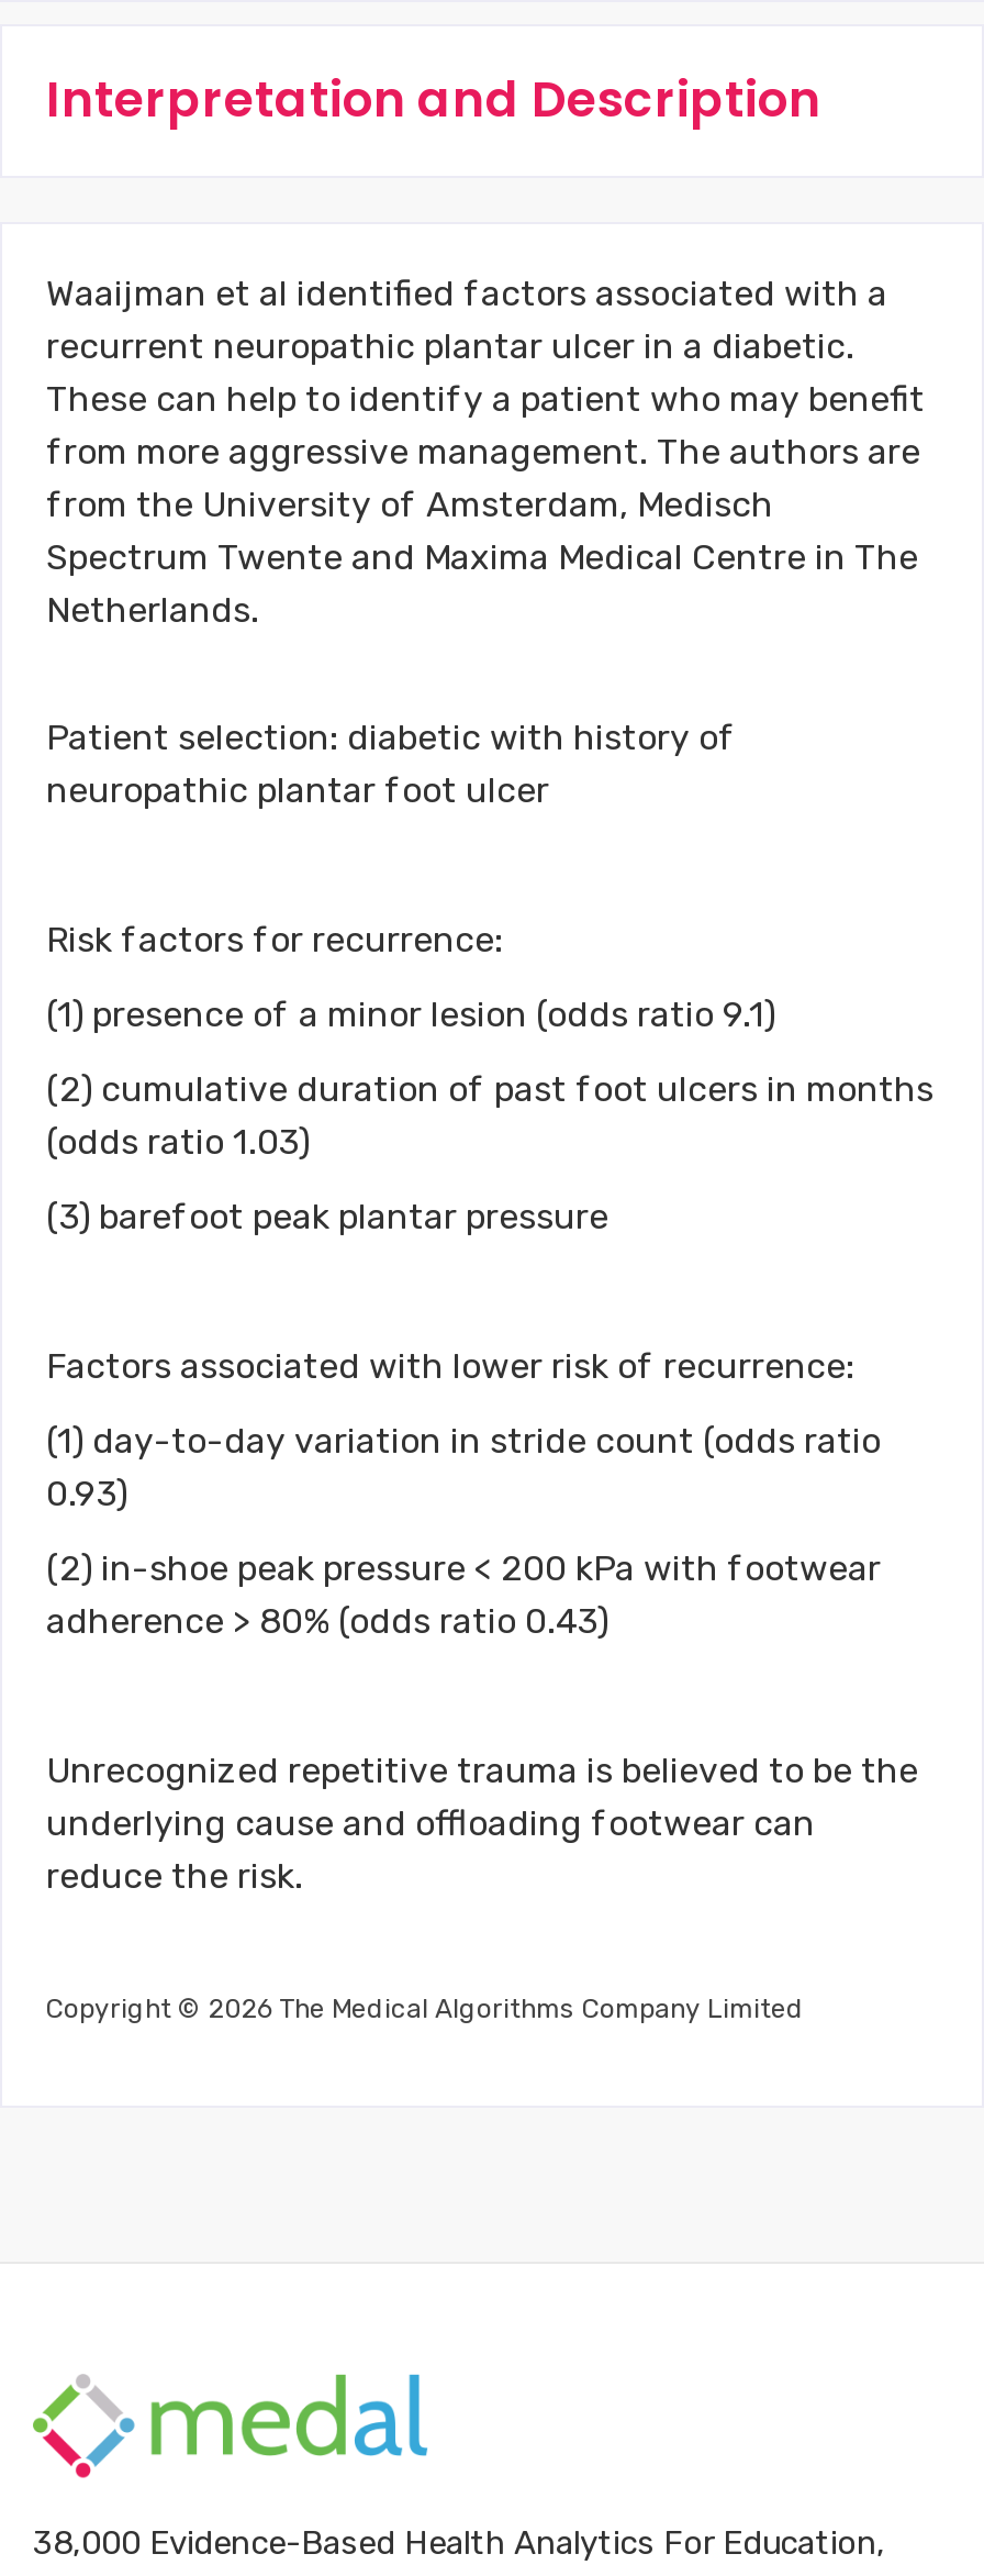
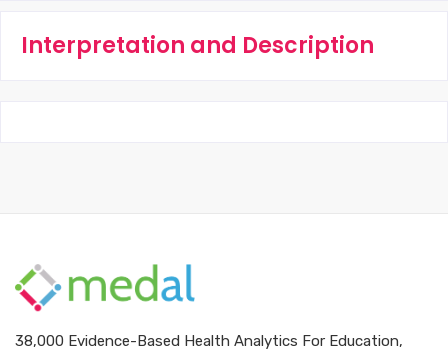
[46,273,925,811] Waaijman et al identified factors associated with a | recurrent neuropathic plantar ulcer in a diabetic. | These can help to identify a patient who may benefit | from more aggressive management. The authors are | from the University of Amsterdam, Medisch | Spectrum Twente and Maxima Medical Centre in The | Netherlands. | Patient selection: diabetic with history of | neuropathic plantar foot ulcer -> none
[46,919,933,1237] Risk factors for recurrence: | (1) presence of a minor lesion (odds ratio 9.1) | (2) cumulative duration of past foot ulcers in months | (odds ratio 1.03) | (3) barefoot peak plantar pressure -> none
[46,1345,881,1642] Factors associated with lower risk of recurrence: | (1) day-to-day variation in stride count (odds ratio | 0.93) | (2) in-shoe peak pressure < 200 kPa with footwear | adherence > 80% (odds ratio 0.43) -> none
[46,1750,918,2024] Unrecognized repetitive trauma is believed to be the | underlying cause and offloading footwear can | reduce the risk. | Copyright © 2026 The Medical Algorithms Company Limited -> none

